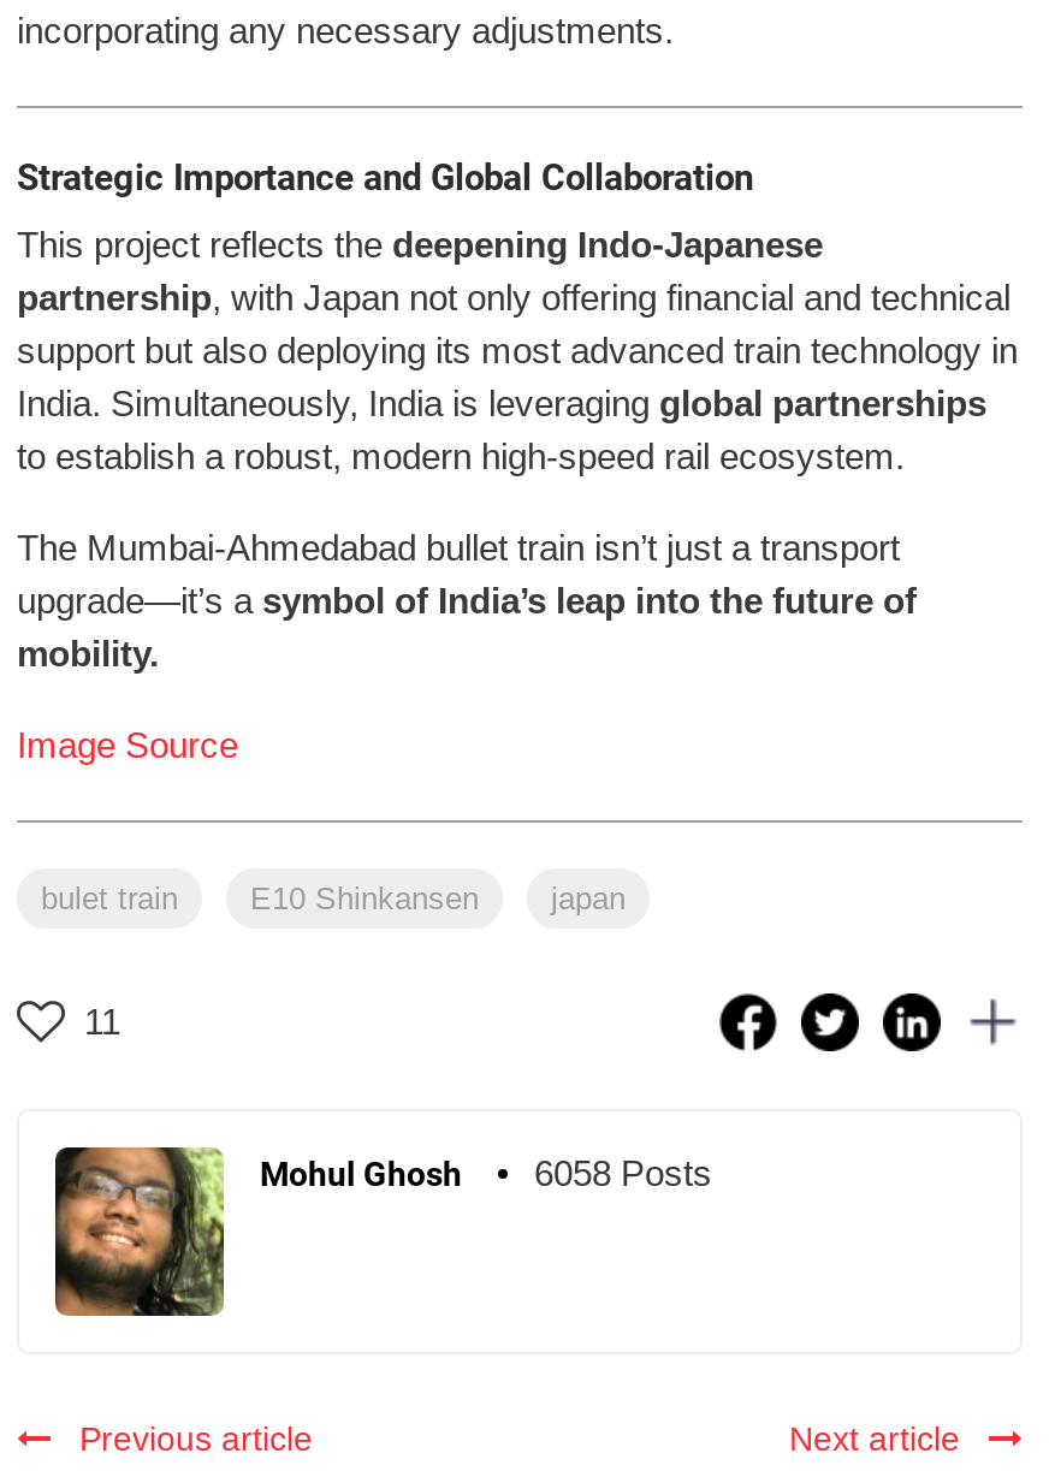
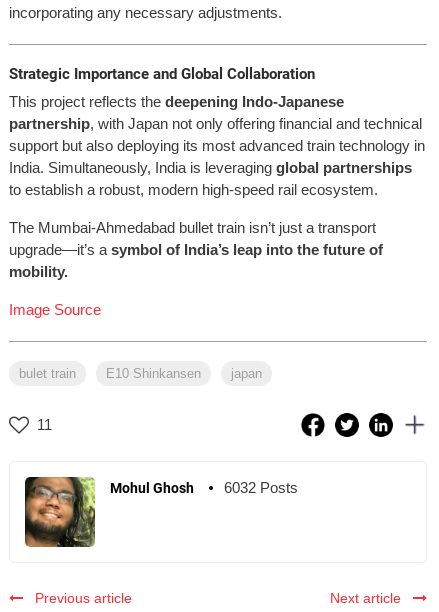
[260,1153,712,1194] Mohul Ghosh 6058 Posts -> [110,479,298,496] Mohul Ghosh 6032 Posts

